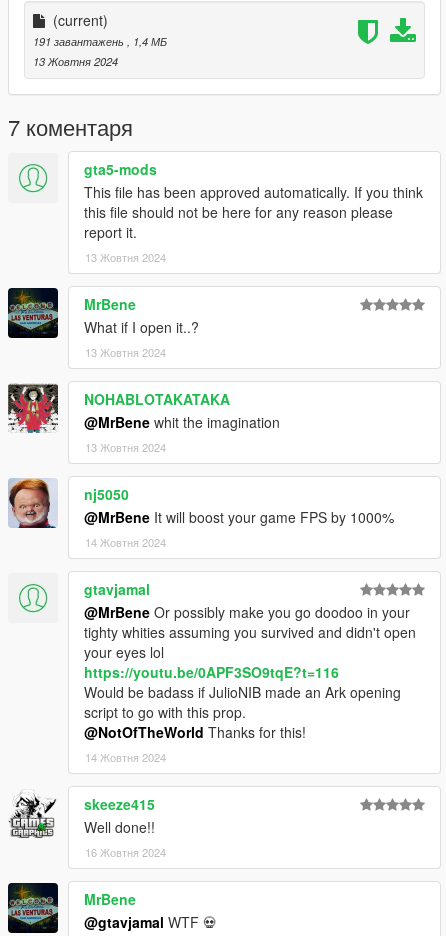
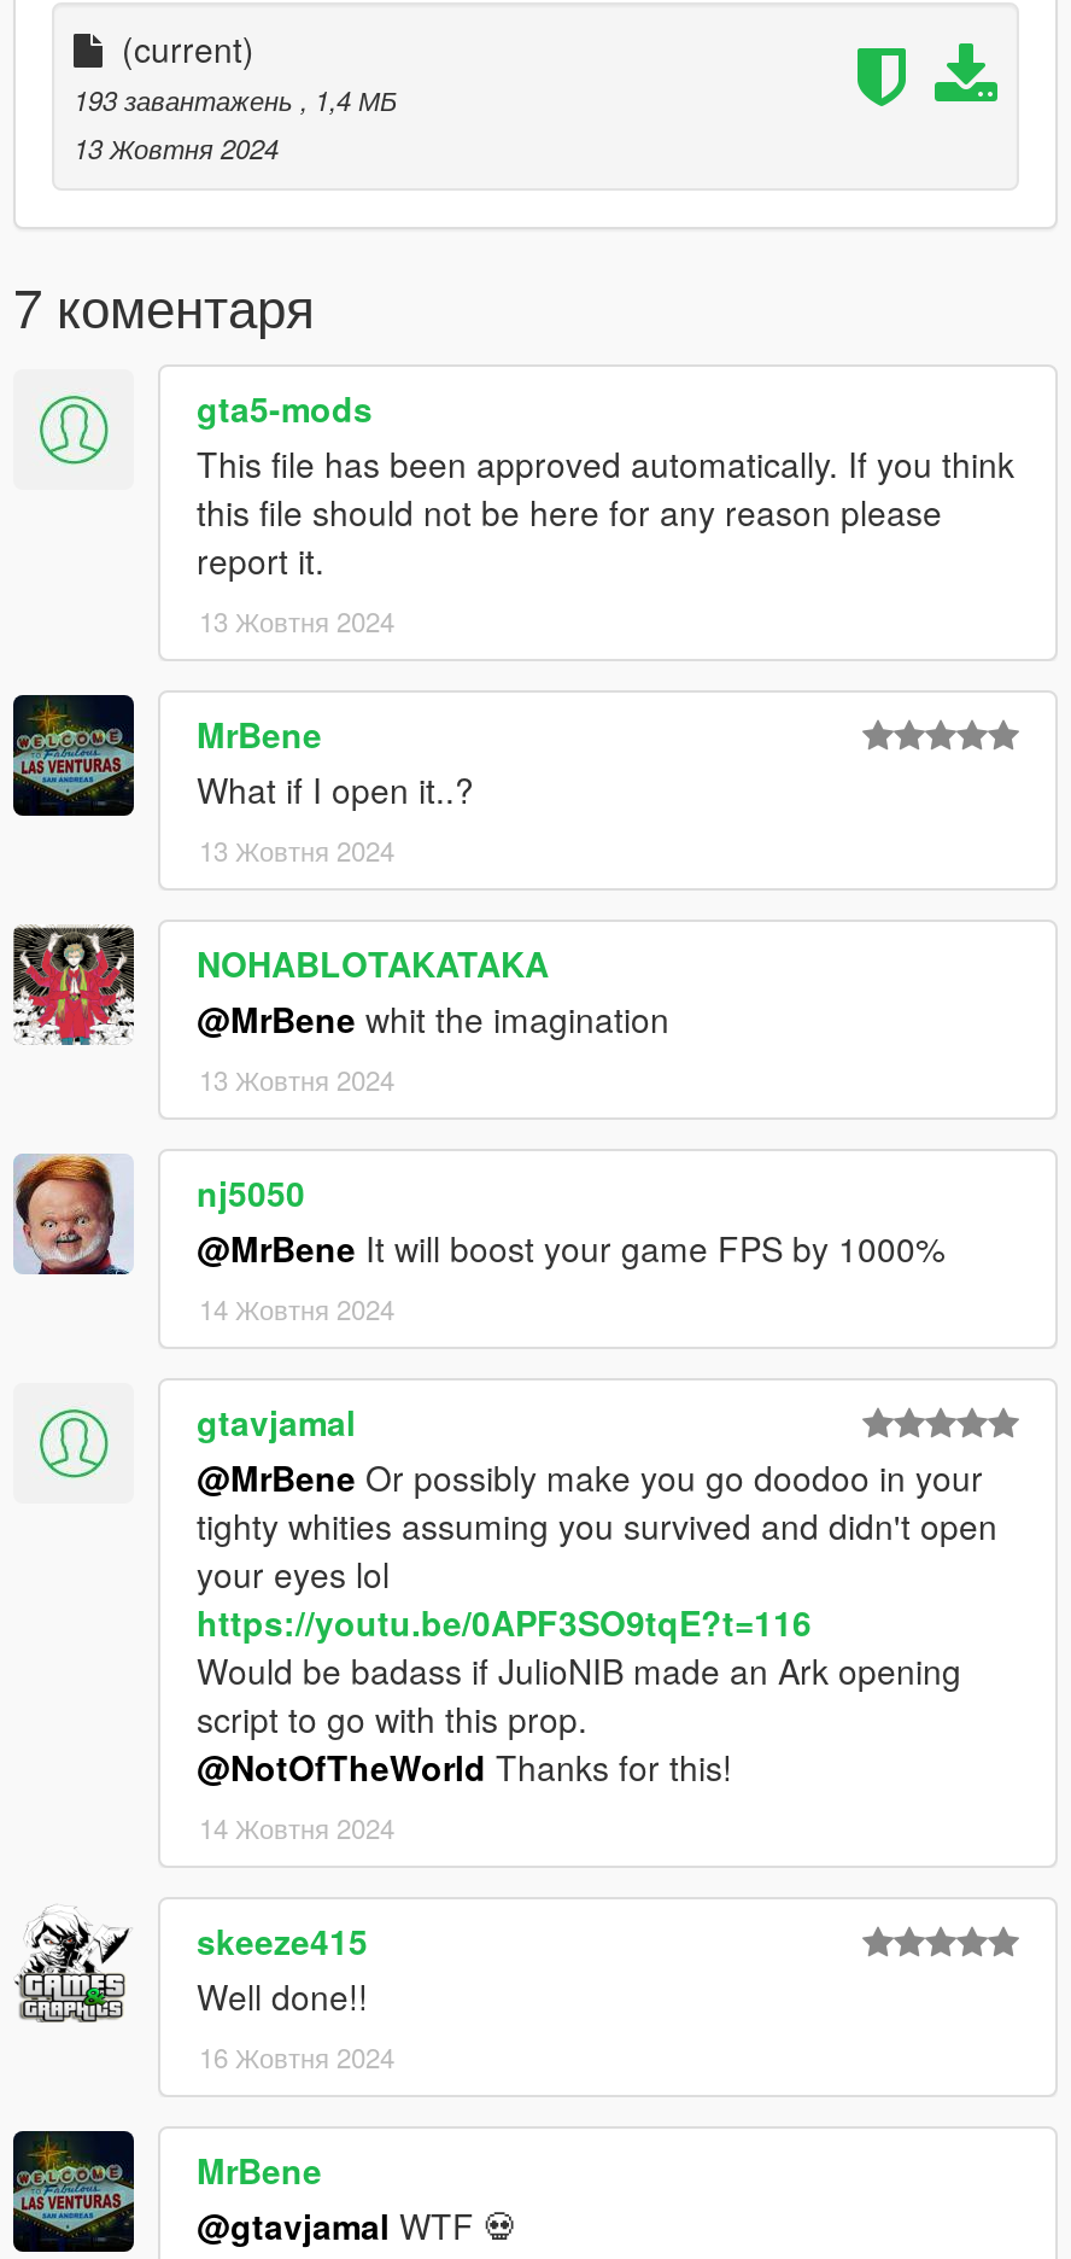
[33,33,167,49] 191 завантажень, 1,4 МБ -> [74,79,397,118] 193 завантажень, 1,4 МБ

